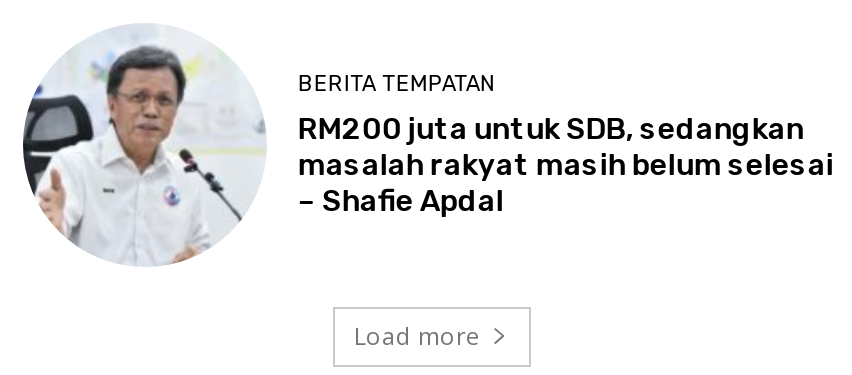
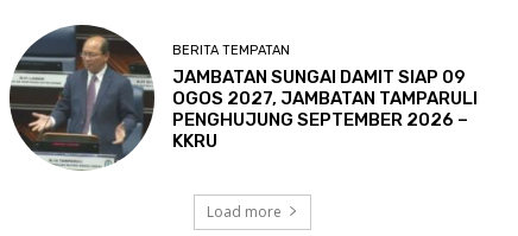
[25,25,834,267] [image] | RM200 juta untuk SDB, sedangkan | masalah rakyat masih belum selesai | – Shafie Apdal -> [12,17,478,171] [image] | JAMBATAN SUNGAI DAMIT SIAP 09 | OGOS 2027, JAMBATAN TAMPARULI | PENGHUJUNG SEPTEMBER 2026 – | KKRU

